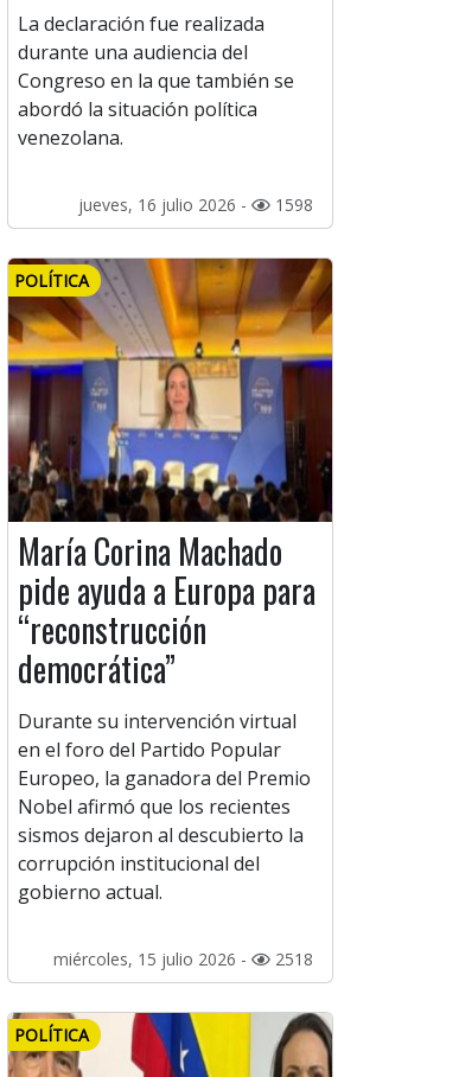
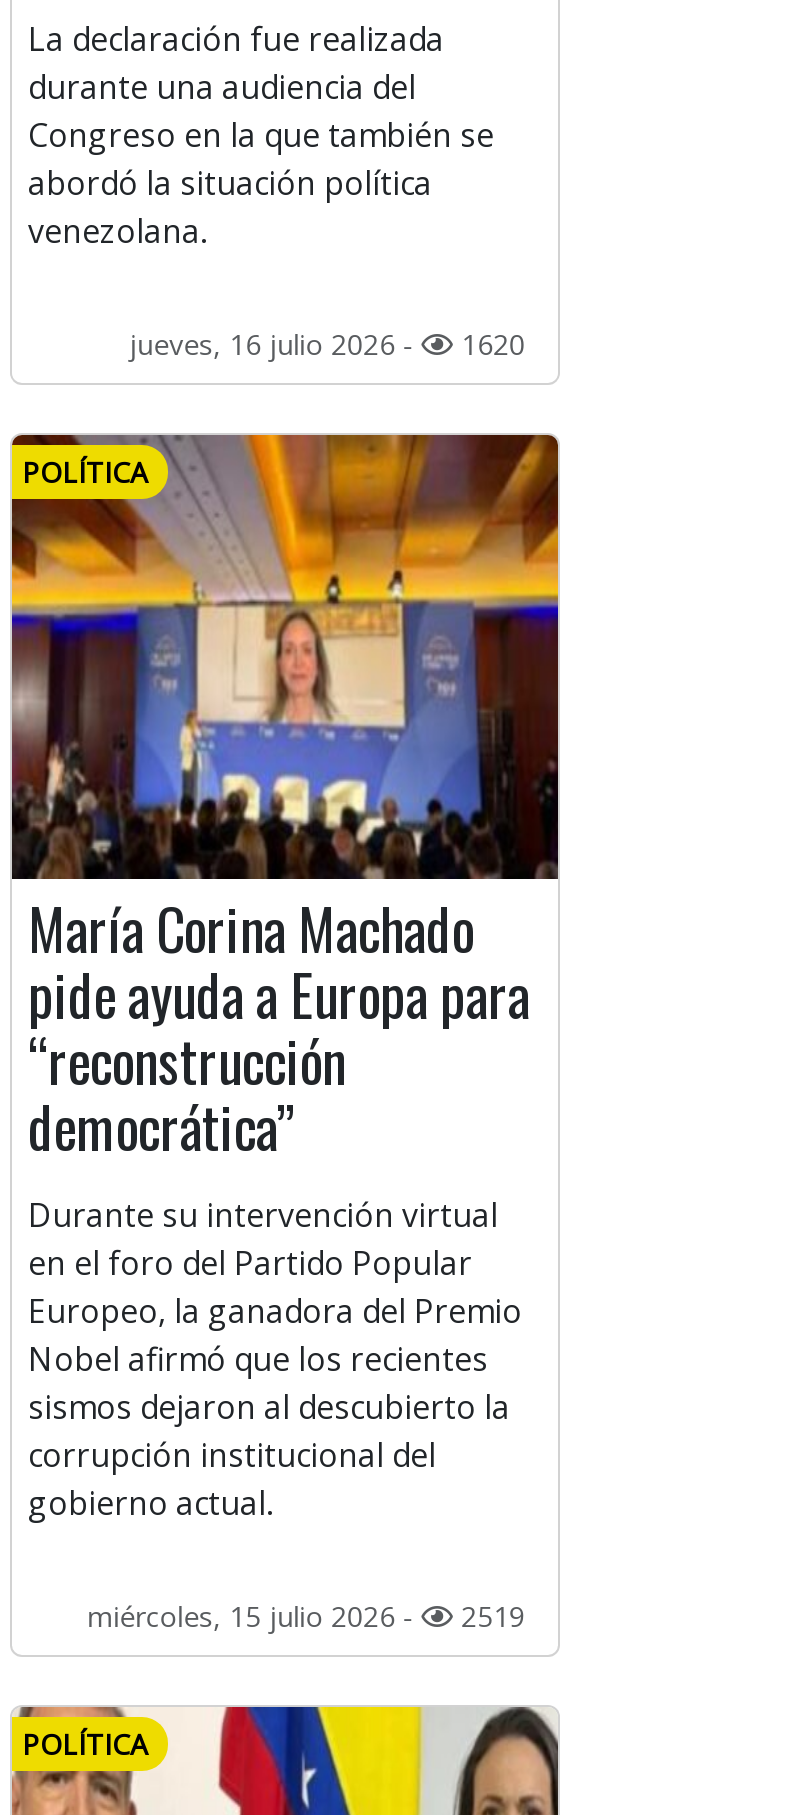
[78,193,313,216] jueves, 16 julio 2026 - 1598 -> [129,325,525,363] jueves, 16 julio 2026 - 1620
[53,948,313,970] miércoles, 15 julio 2026 - 2518 -> [87,1597,525,1635] miércoles, 15 julio 2026 - 2519

